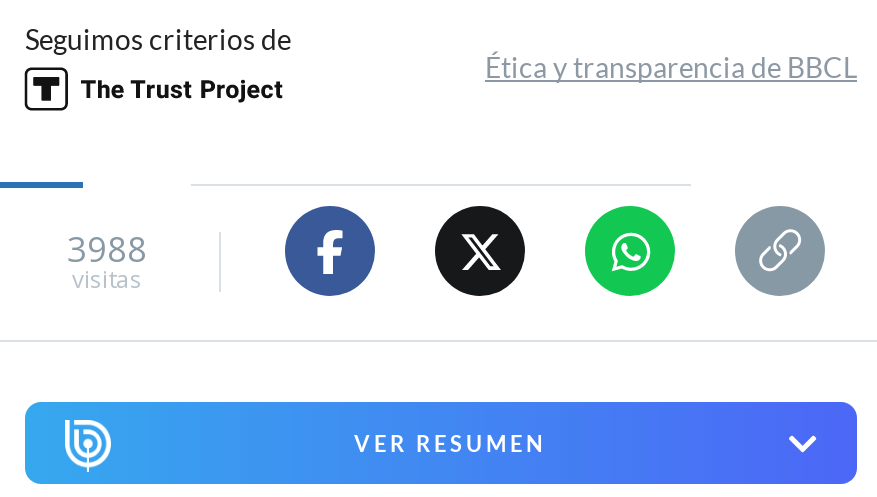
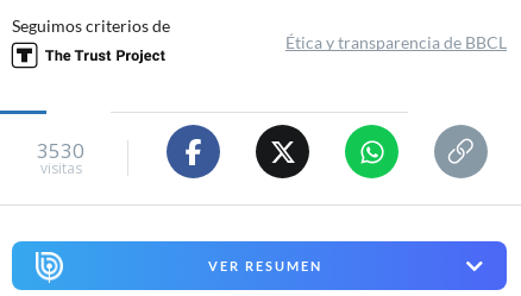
[67,226,147,272] 3988 -> [37,137,84,164] 3530

